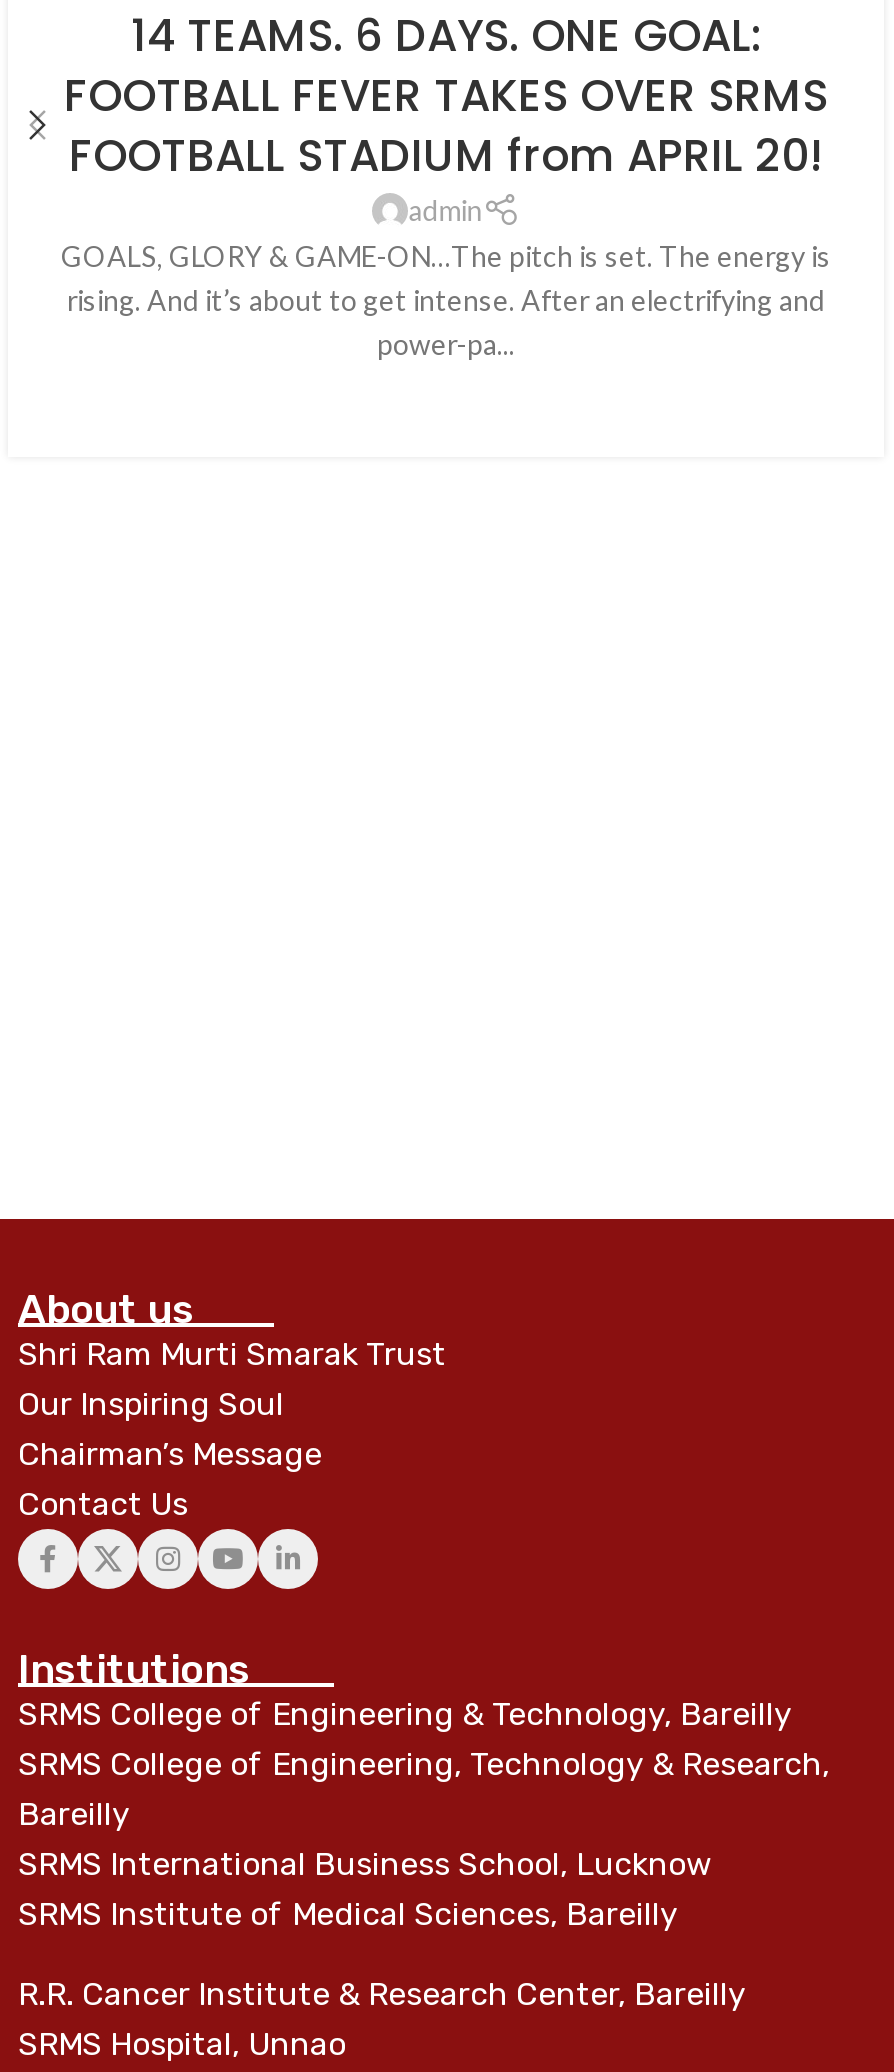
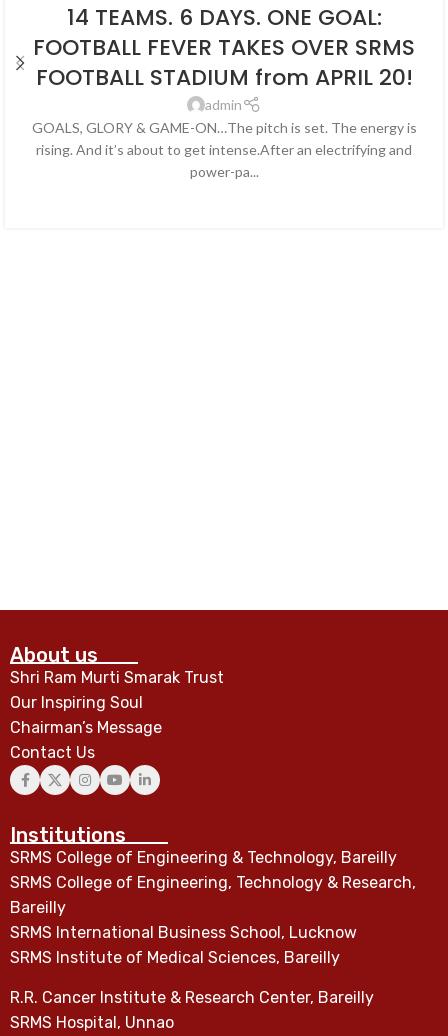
[67,283,825,317] rising. And it’s about to get intense. After an electrifying and -> [36,141,412,158] rising. And it’s about to get intense.After an electrifying and

